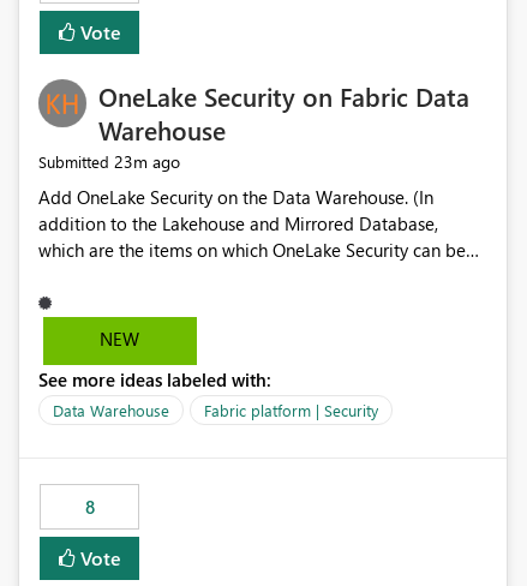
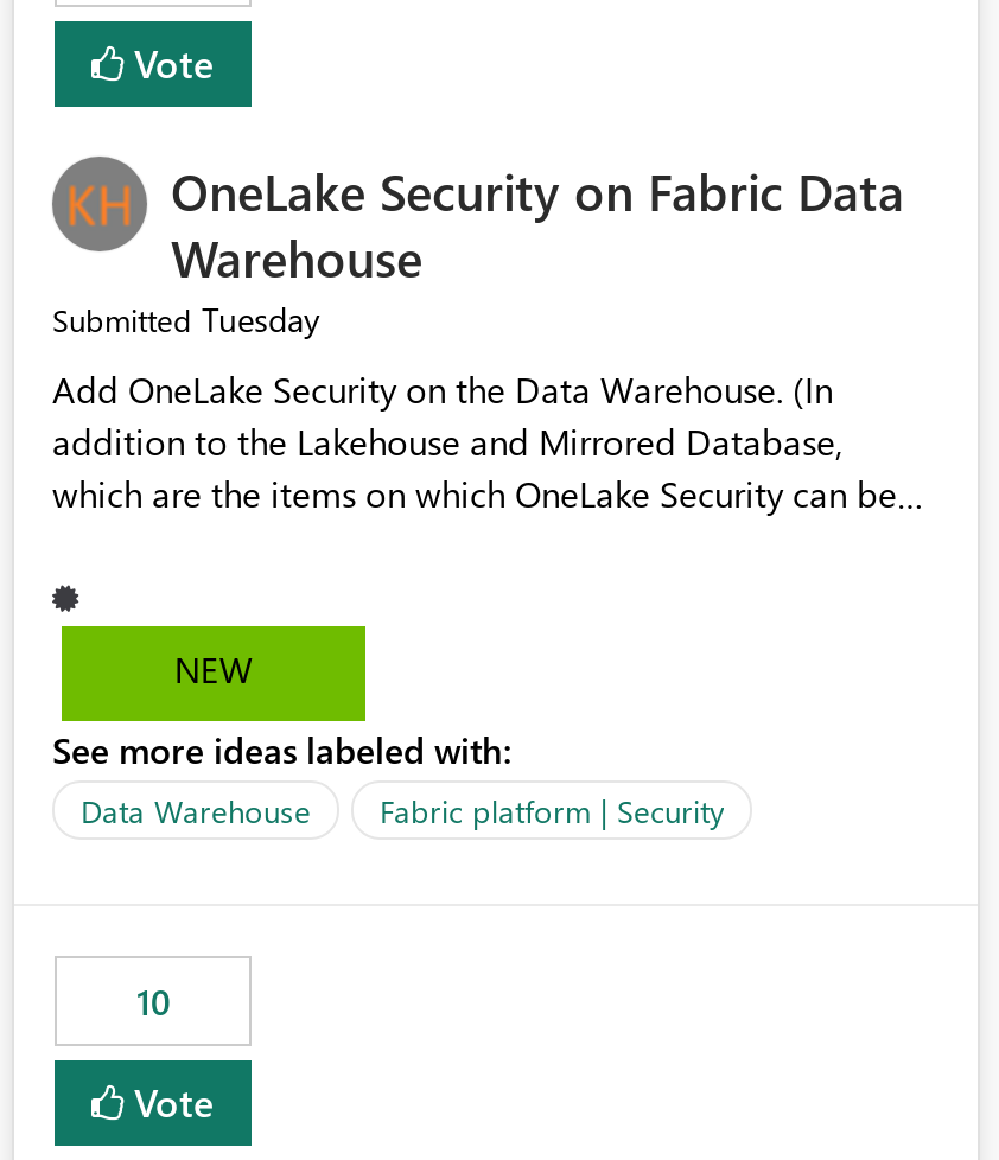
[38,151,180,173] Submitted 23m ago -> [52,297,320,343] Submitted Tuesday
[85,495,94,519] 8 -> [136,978,170,1026] 10

